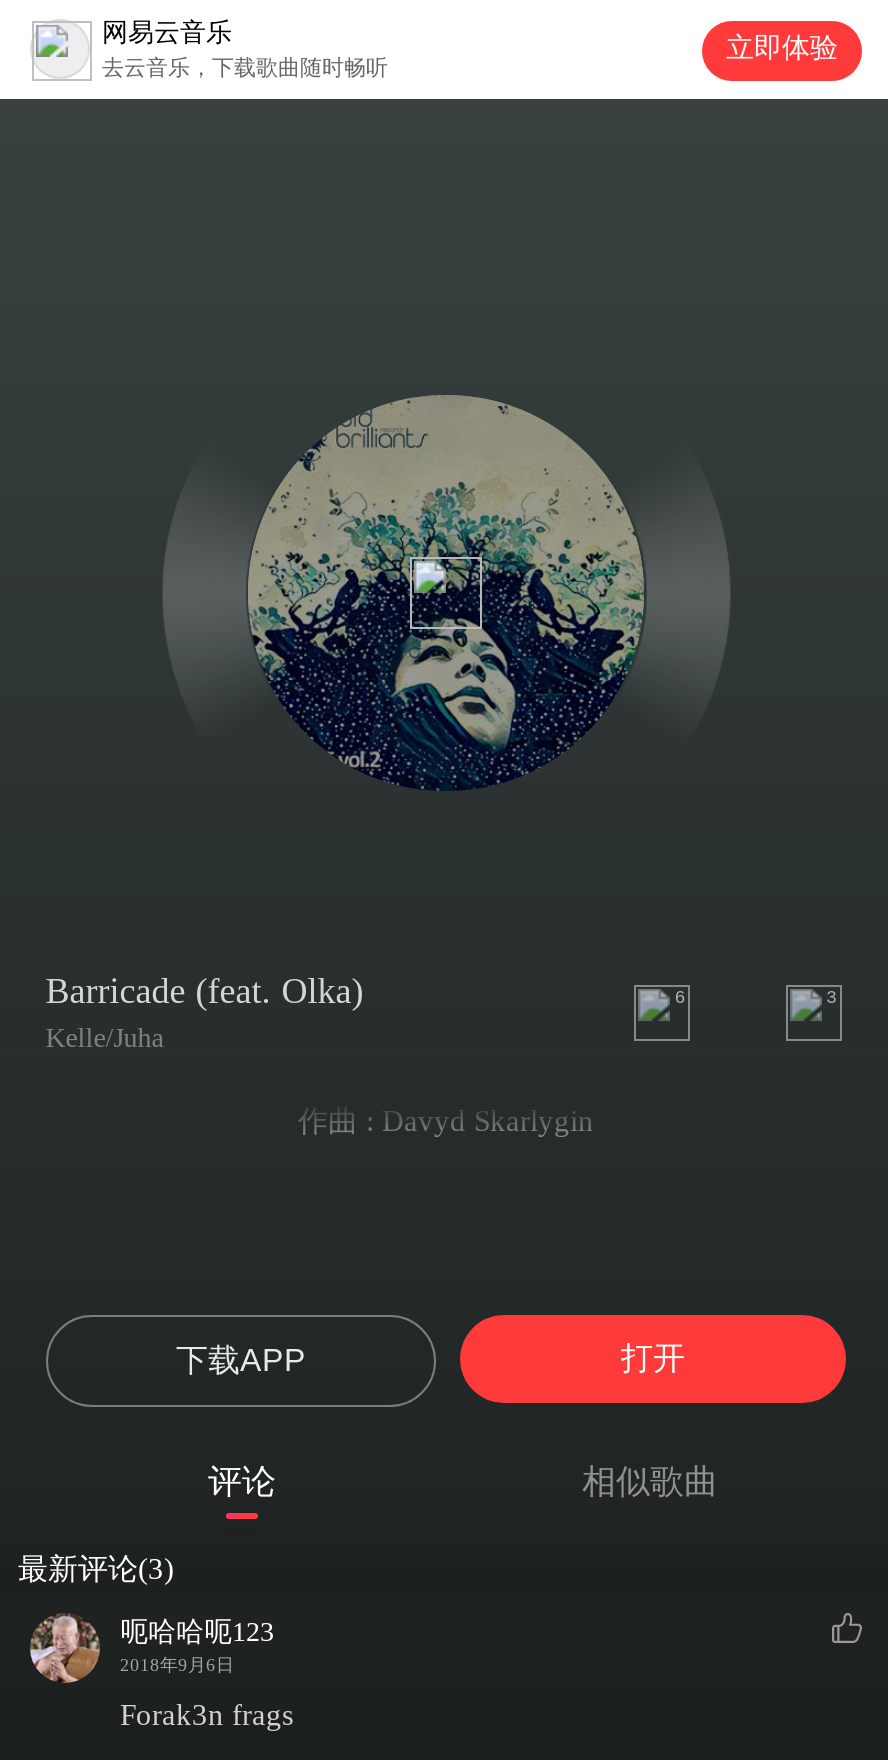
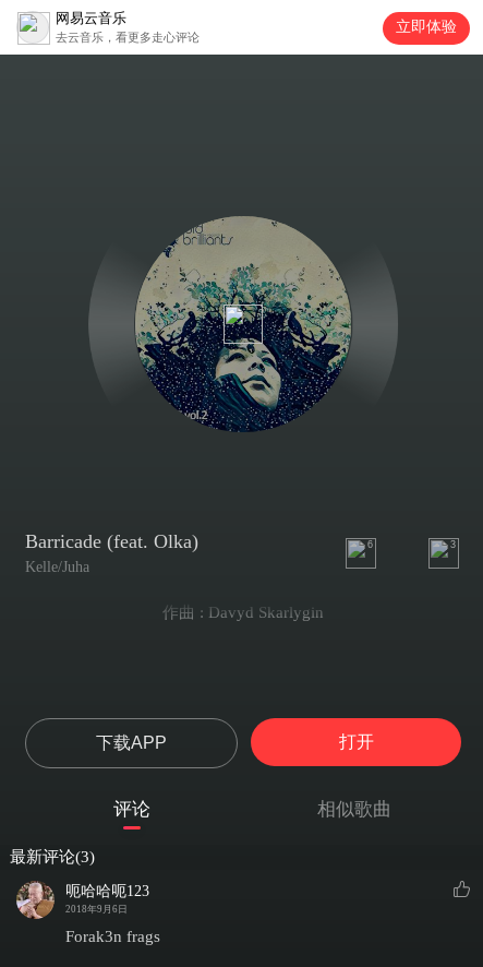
[102,55,388,79] 去云音乐，下载歌曲随时畅听 -> [56,31,200,44] 去云音乐，看更多走心评论

